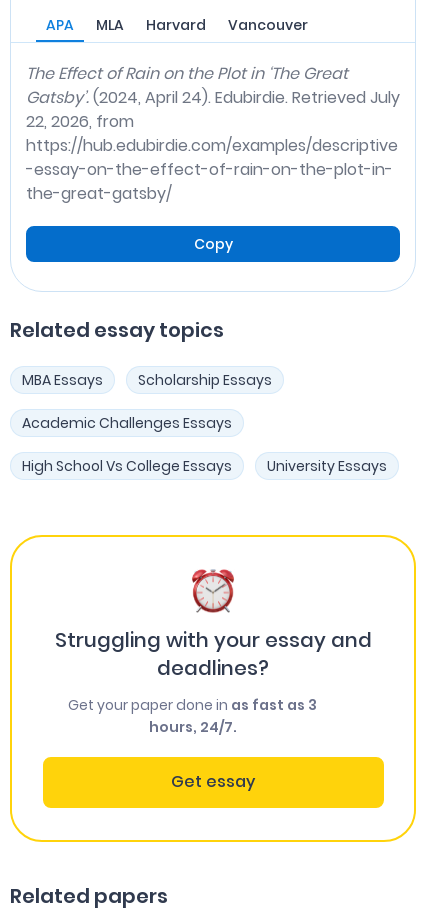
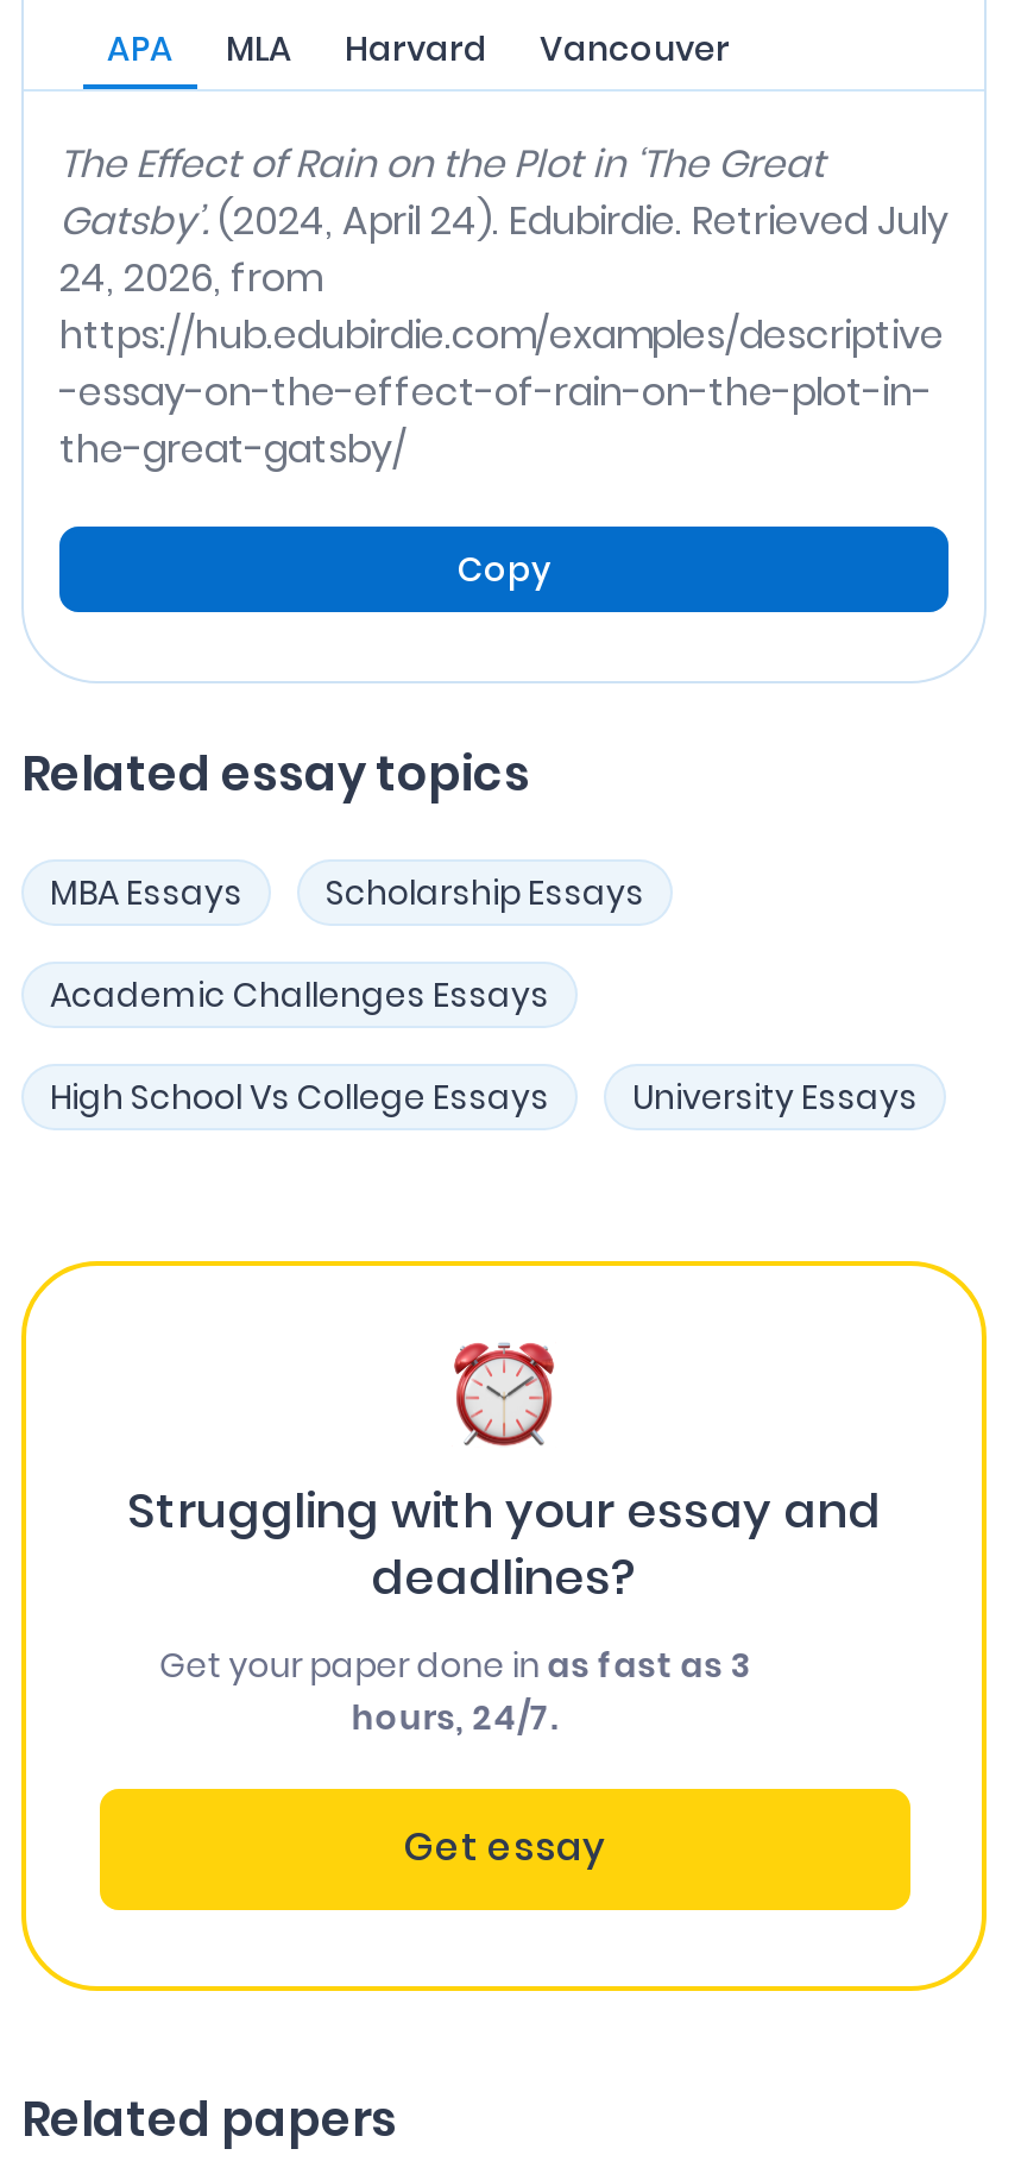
[26,110,134,133] 22, 2026, from -> [59,250,321,305] 24, 2026, from

